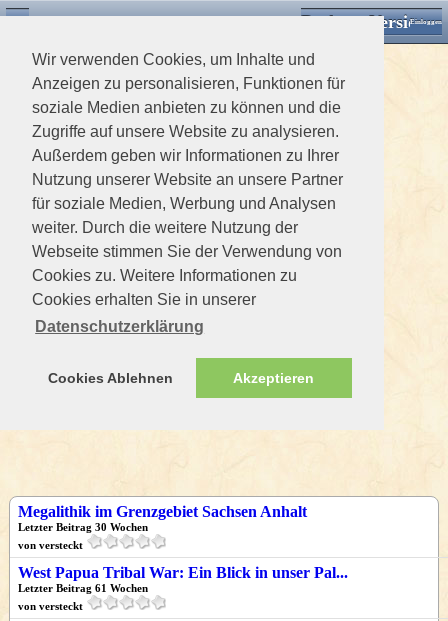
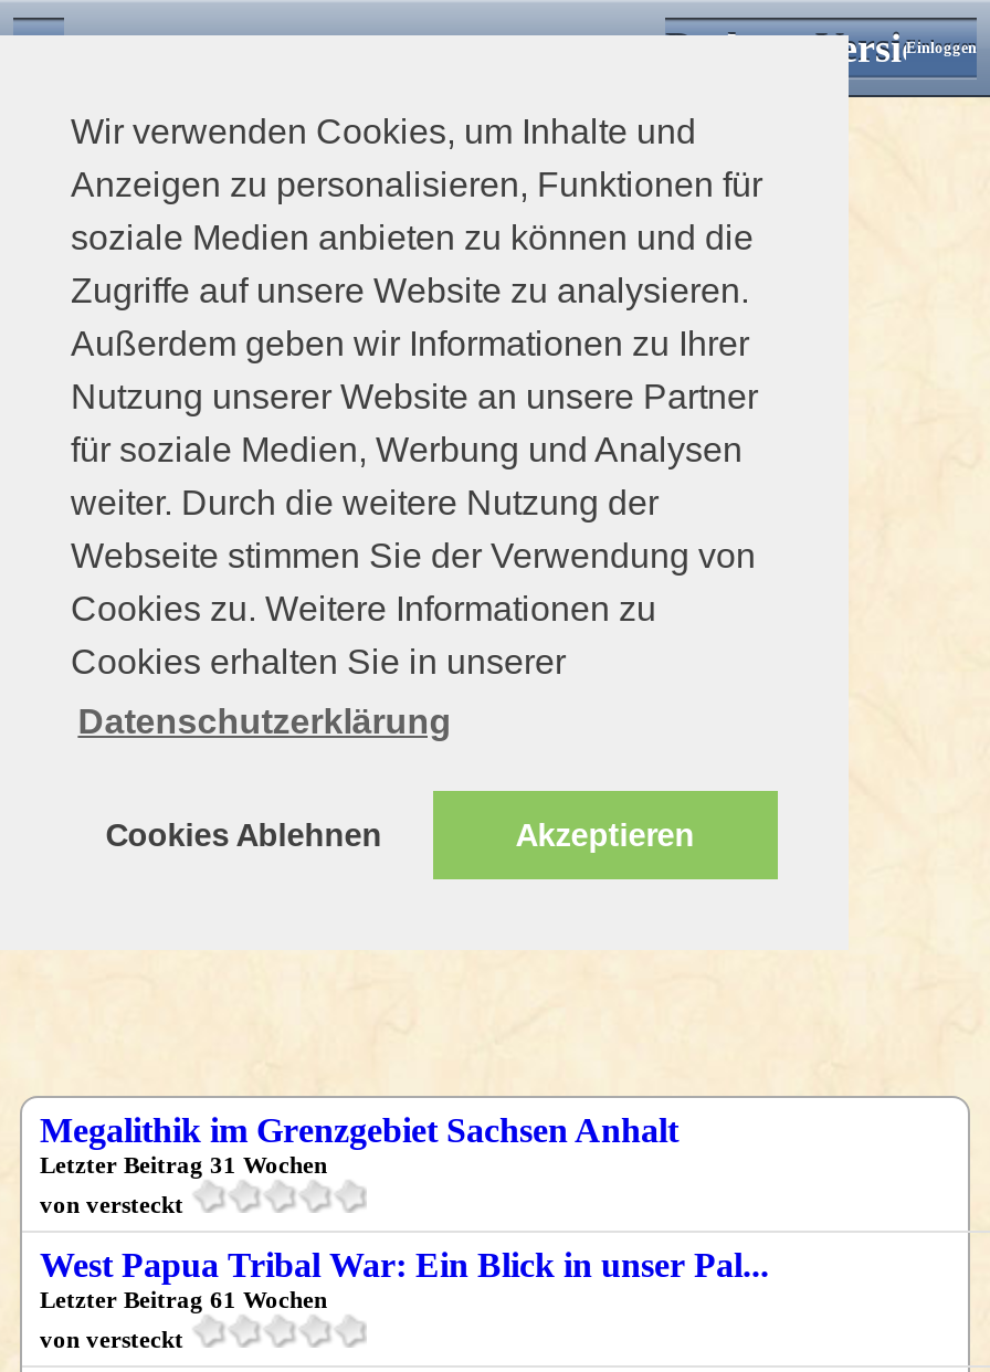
[18,521,148,533] Letzter Beitrag 30 Wochen -> [40,1151,327,1178] Letzter Beitrag 31 Wochen

